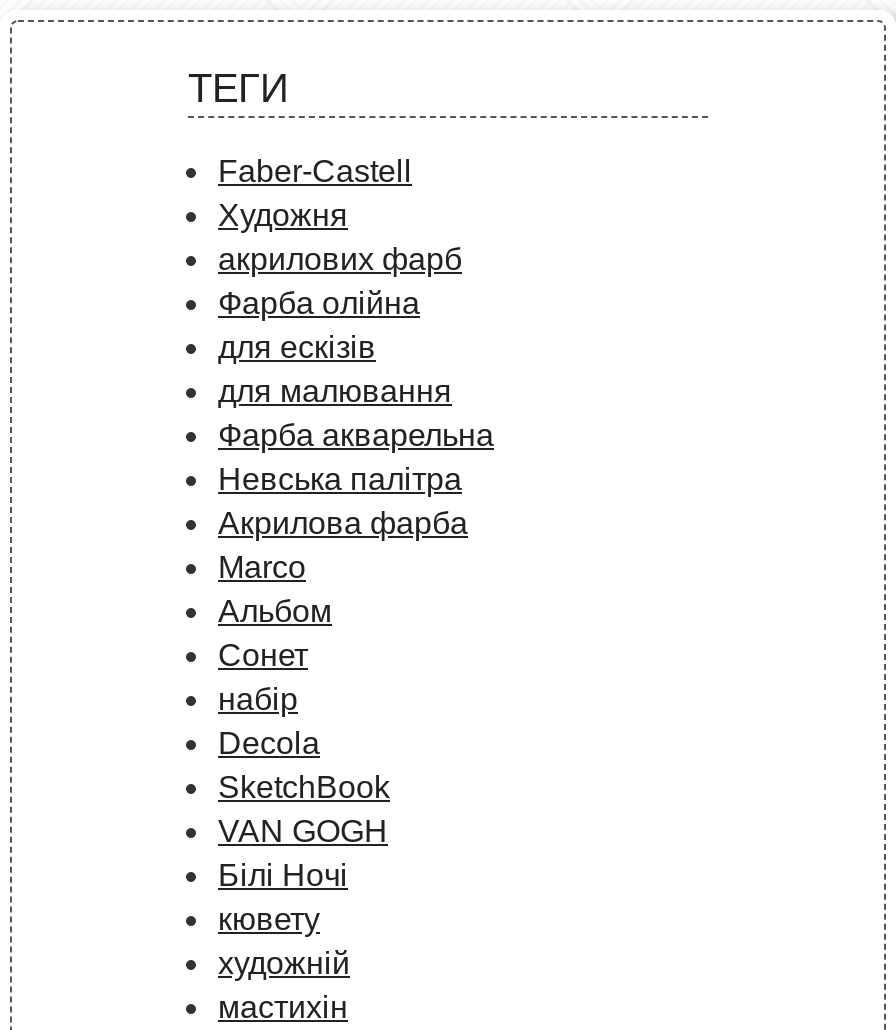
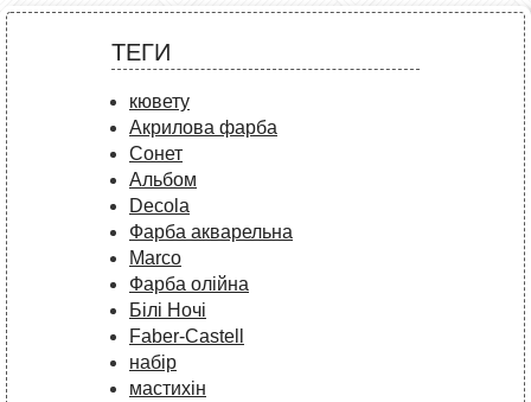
moved [218,154,494,892] -> [129,118,293,372]: Акрилова фарба | Сонет | Альбом | ... | Faber-Castell | набір
[218,198,462,848] Художня | акрилових фарб | для ескізів | для малювання | Невська палітра | SketchBook | VAN GOGH -> none
moved [218,902,320,936] -> [129,91,190,112]: кювету
[218,946,350,980] художній -> none

